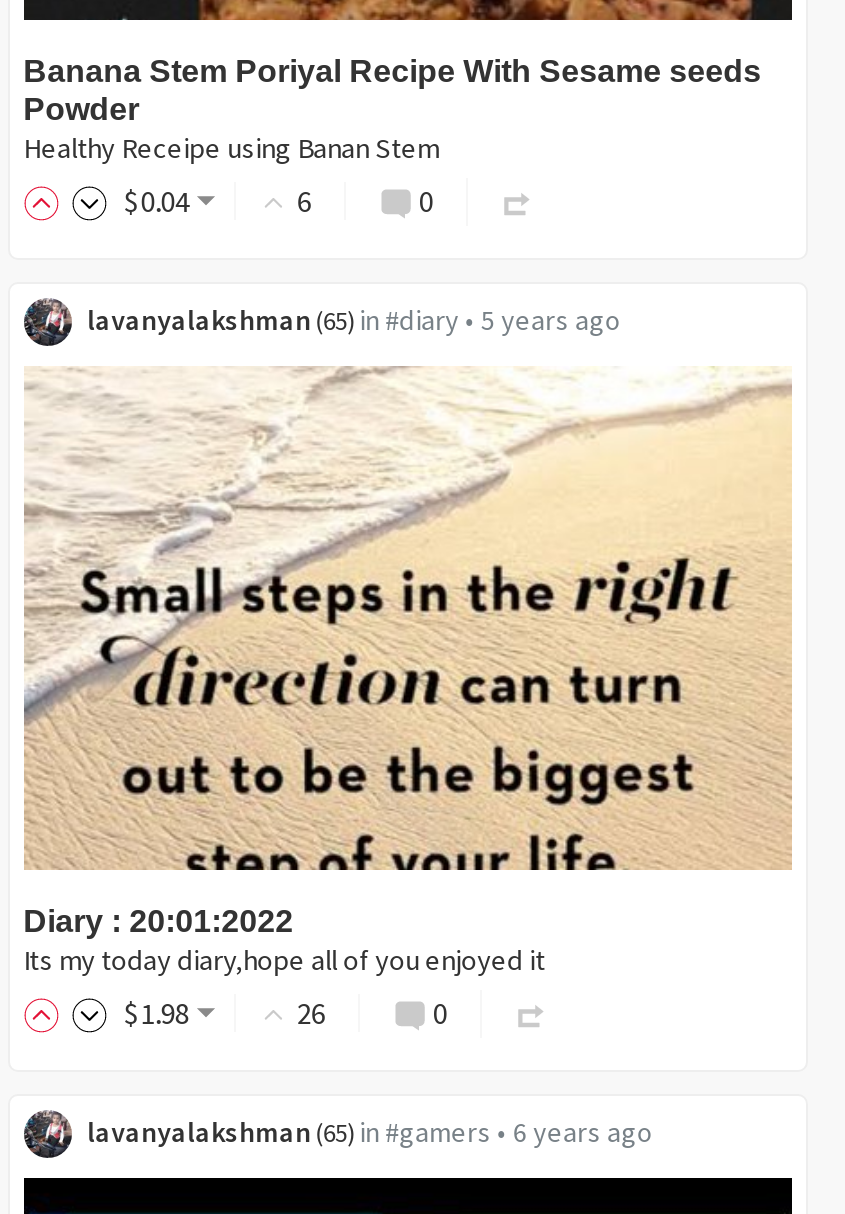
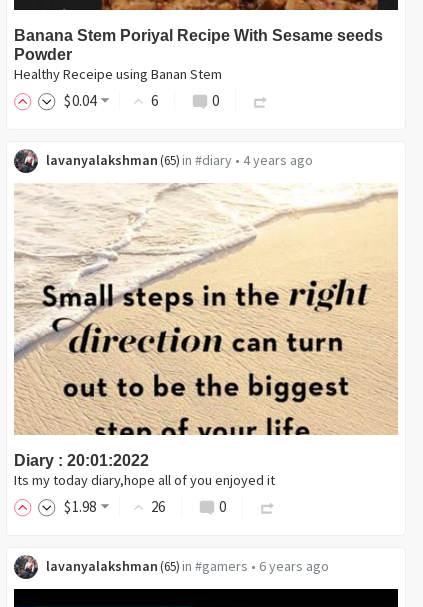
[87,302,621,338] lavanyalakshman (65) in #diary • 5 years ago -> [46,151,313,169] lavanyalakshman (65) in #diary • 4 years ago

